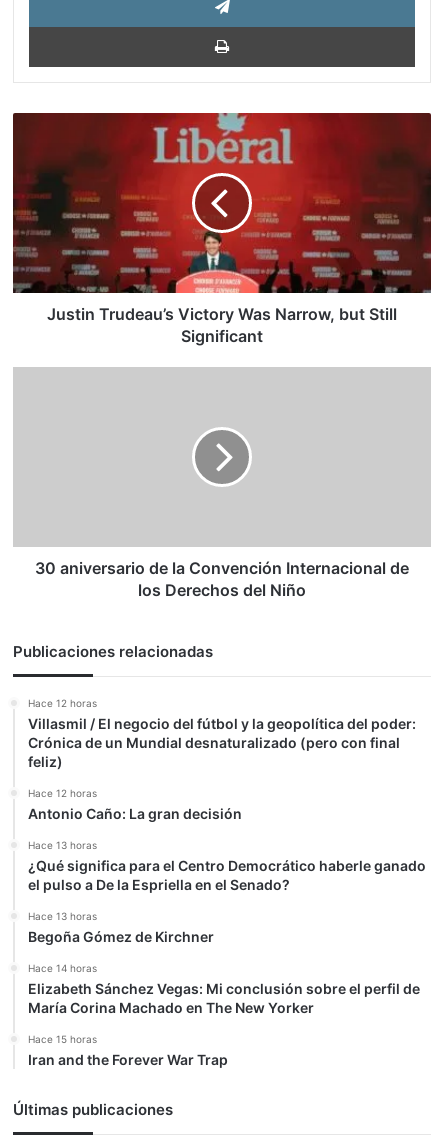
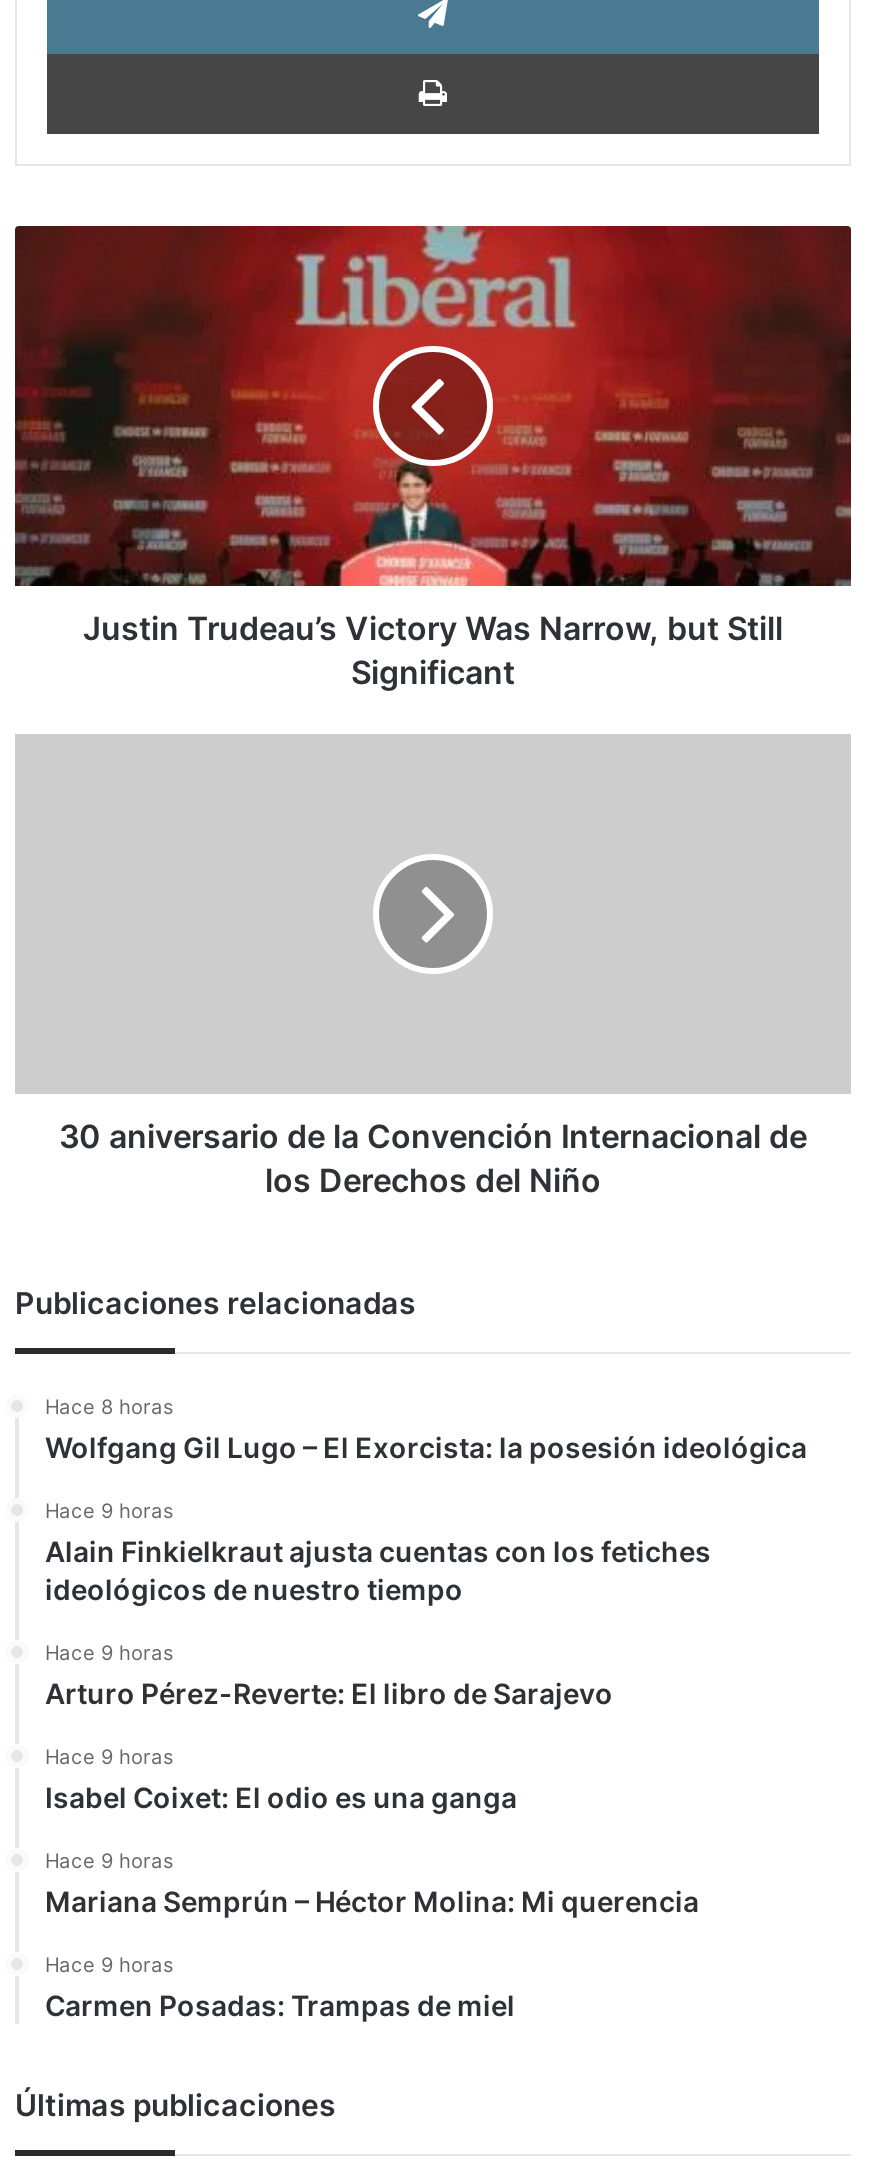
[28,697,416,770] Hace 12 horas | Villasmil / El negocio del fútbol y la geopolítica del poder: | Crónica de un Mundial desnaturalizado (pero con final | feliz) -> [45,1394,807,1464] Hace 8 horas | Wolfgang Gil Lugo – El Exorcista: la posesión ideológica
[28,787,242,822] Hace 12 horas | Antonio Caño: La gran decisión -> [45,1498,711,1606] Hace 9 horas | Alain Finkielkraut ajusta cuentas con los fetiches | ideológicos de nuestro tiempo
[28,839,426,893] Hace 13 horas | ¿Qué significa para el Centro Democrático haberle ganado | el pulso a De la Espriella en el Senado? -> [45,1640,613,1710] Hace 9 horas | Arturo Pérez-Reverte: El libro de Sarajevo
[28,910,214,945] Hace 13 horas | Begoña Gómez de Kirchner -> [45,1744,517,1814] Hace 9 horas | Isabel Coixet: El odio es una ganga
[28,962,420,1016] Hace 14 horas | Elizabeth Sánchez Vegas: Mi conclusión sobre el perfil de | María Corina Machado en The New Yorker -> [45,1848,699,1918] Hace 9 horas | Mariana Semprún – Héctor Molina: Mi querencia
[28,1033,228,1068] Hace 15 horas | Iran and the Forever War Trap -> [45,1952,515,2022] Hace 9 horas | Carmen Posadas: Trampas de miel

